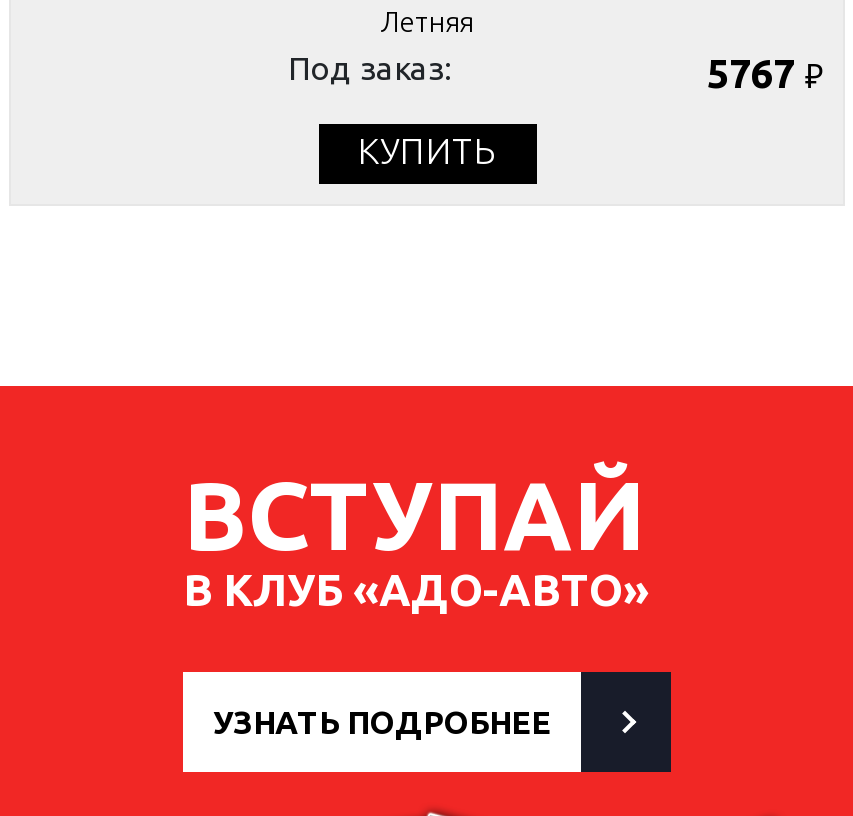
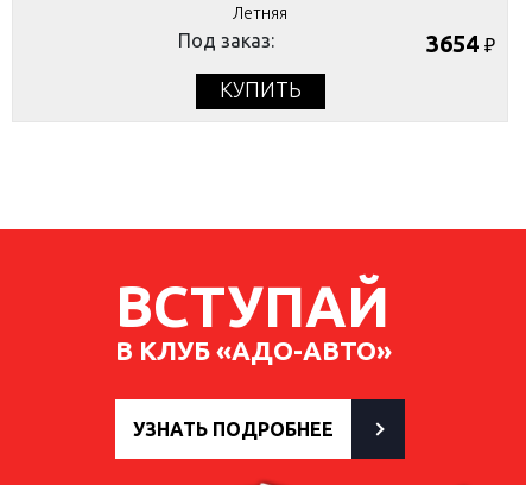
[707,50,823,96] 5767 ₽ -> [426,30,495,57] 3654 ₽

